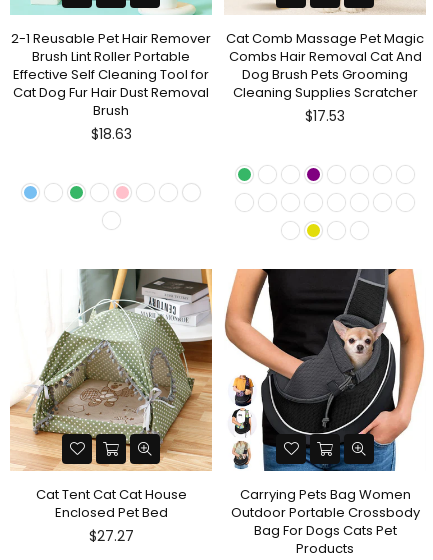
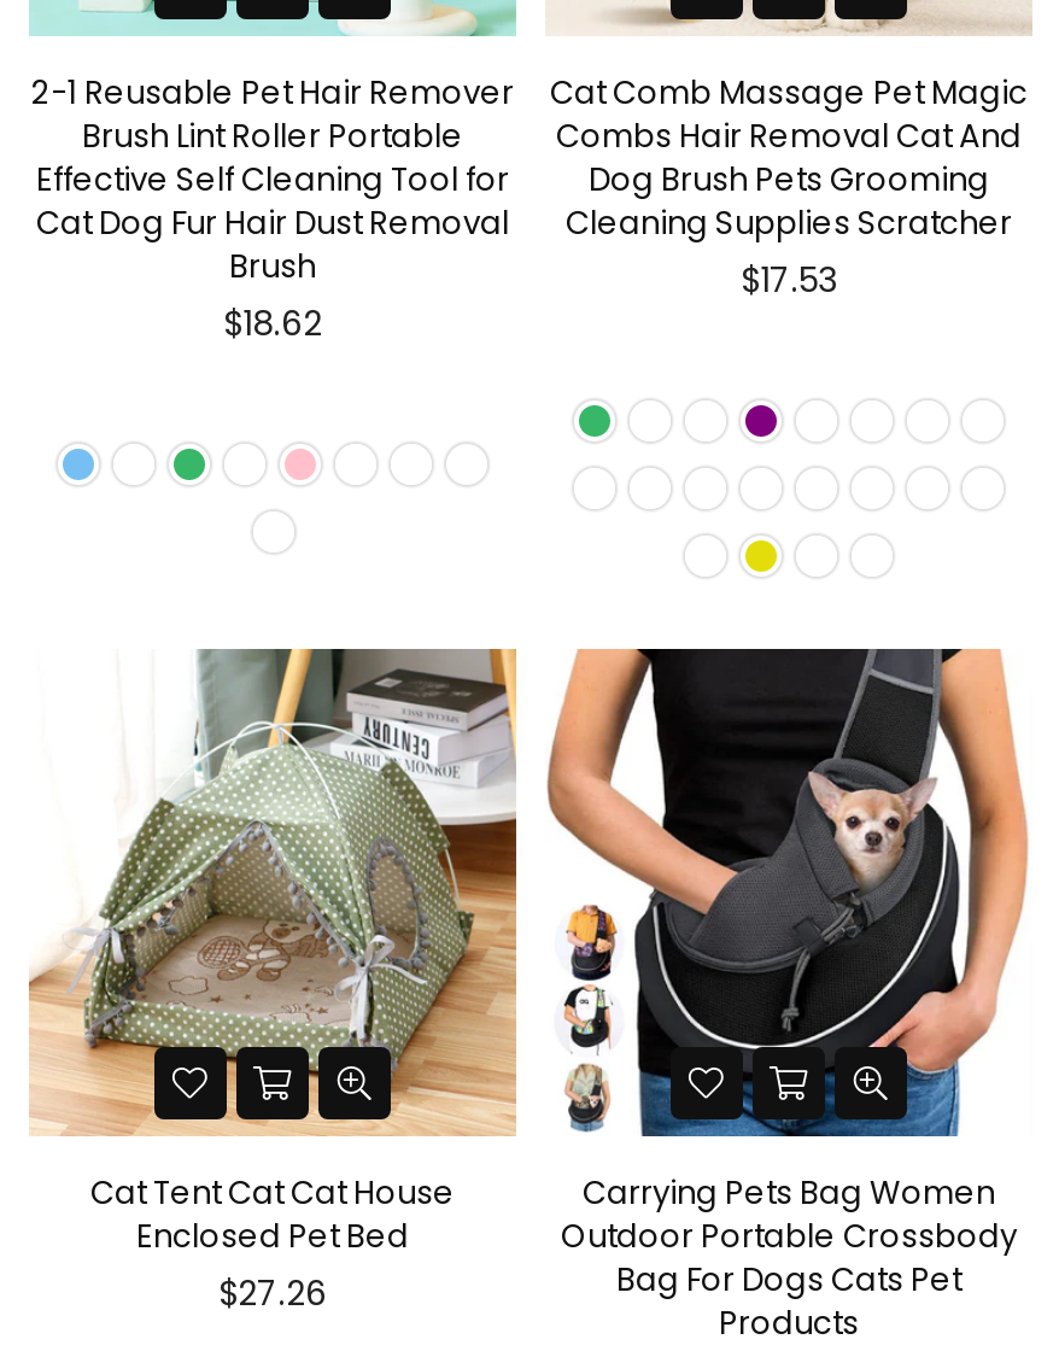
[90,123,131,143] $18.63 -> [223,298,322,346] $18.62
[88,525,133,545] $27.27 -> [218,1268,327,1316] $27.26

